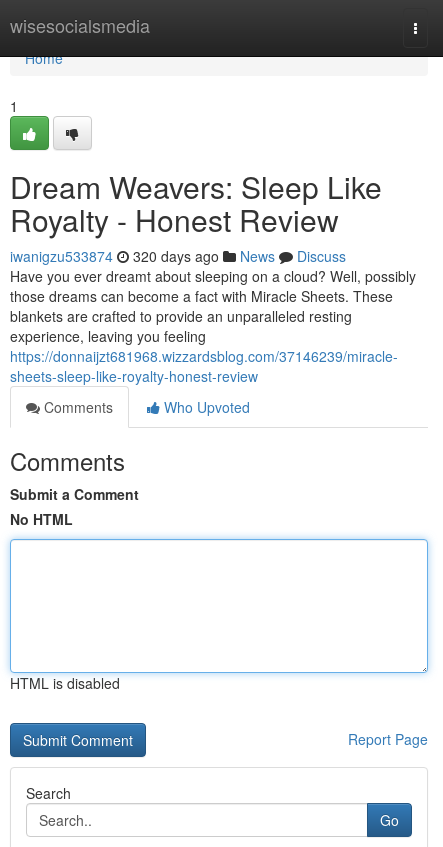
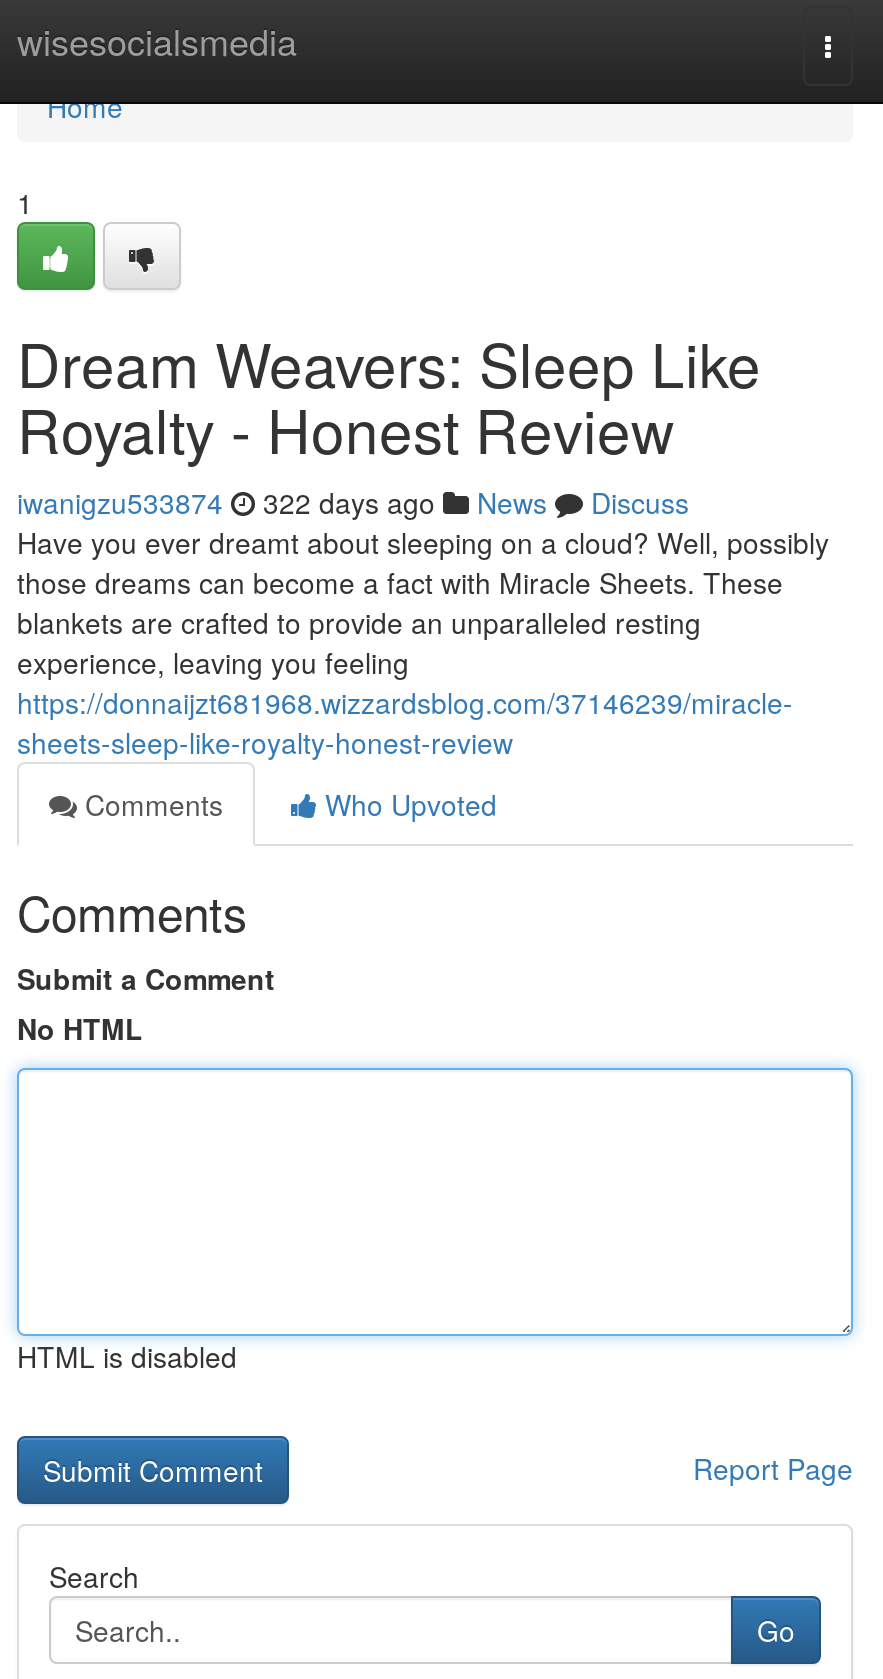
[10,246,346,266] iwanigzu533874 320 days ago News Discuss -> [17,482,689,522] iwanigzu533874 322 days ago News Discuss

